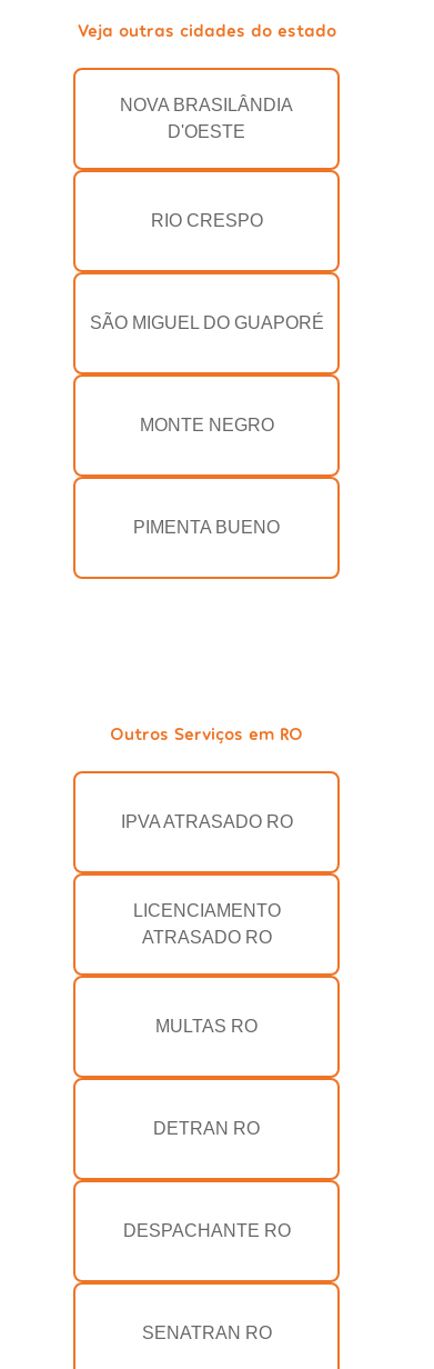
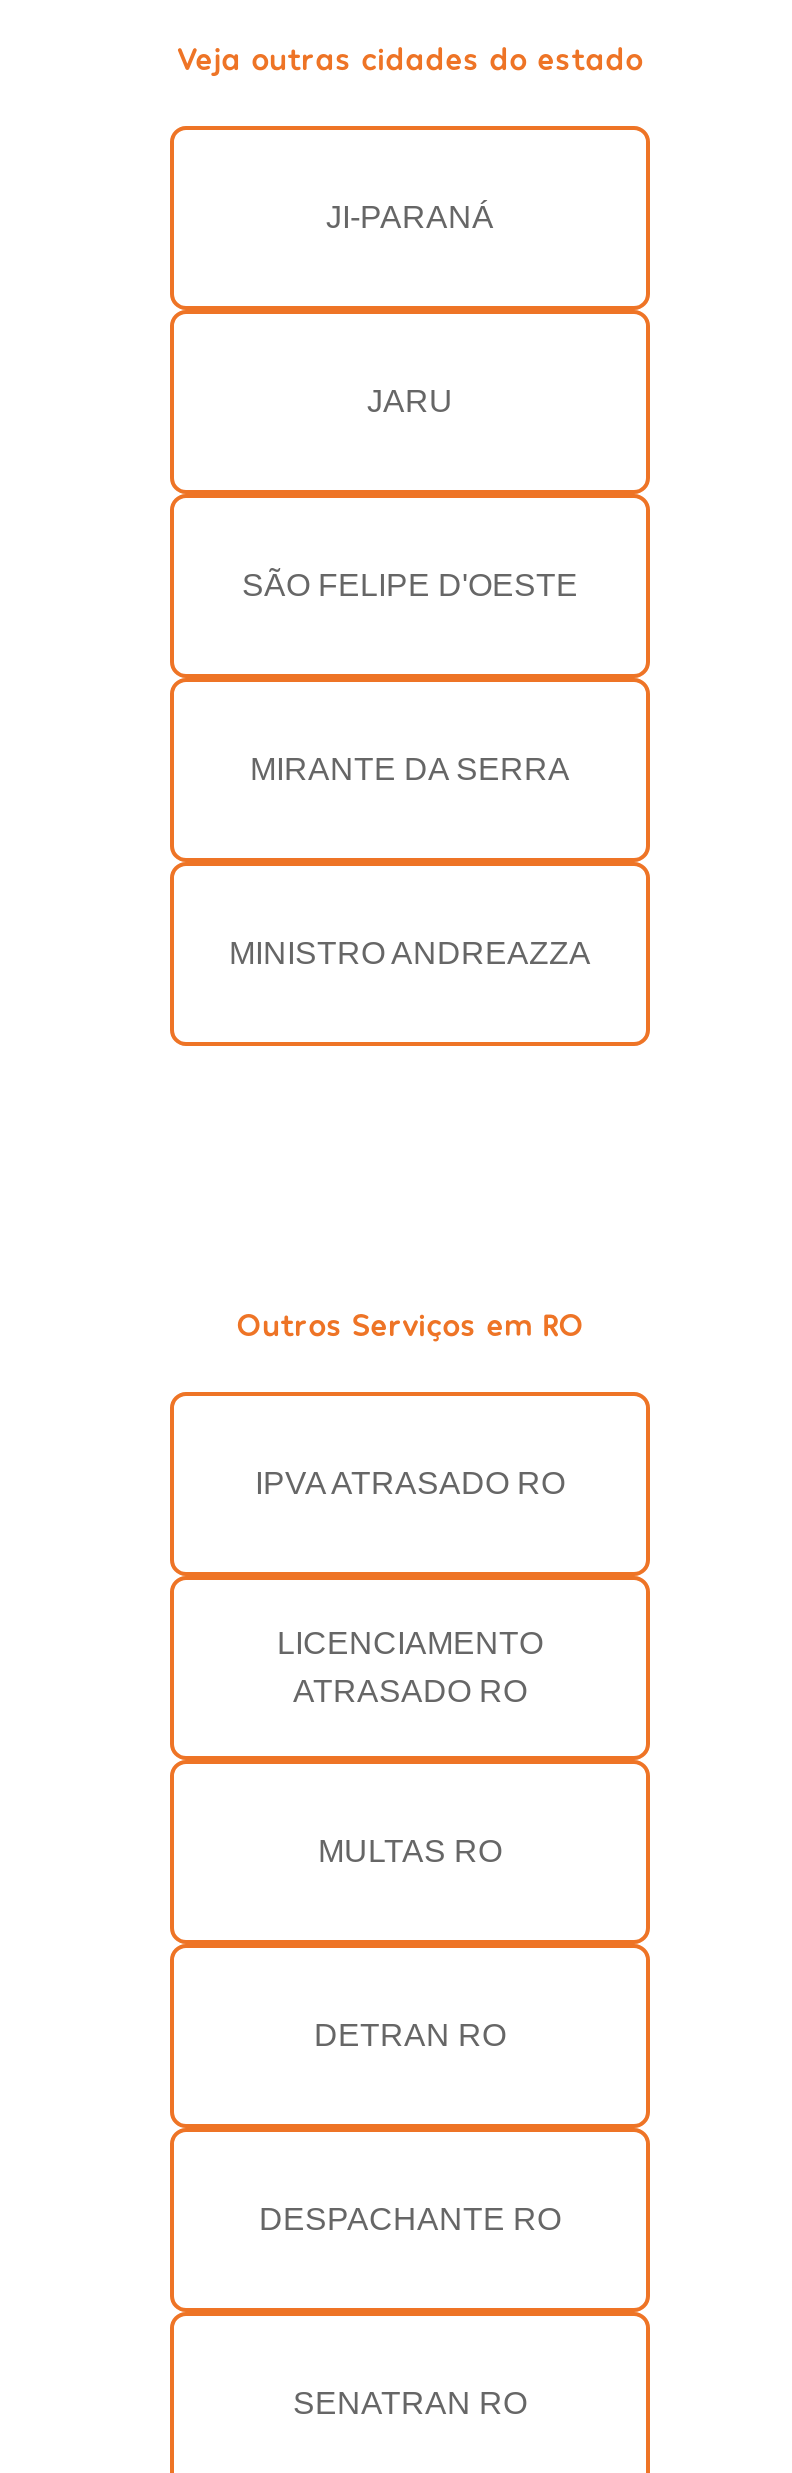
[120,96,293,142] NOVA BRASILÂNDIA | D'OESTE -> [326,201,494,235] JI-PARANÁ
[150,212,263,230] RIO CRESPO -> [367,385,453,419] JARU
[89,314,324,333] SÃO MIGUEL DO GUAPORÉ -> [242,569,578,603] SÃO FELIPE D'OESTE
[139,416,274,435] MONTE NEGRO -> [250,753,570,787] MIRANTE DA SERRA
[133,518,280,537] PIMENTA BUENO -> [229,937,591,971] MINISTRO ANDREAZZA

